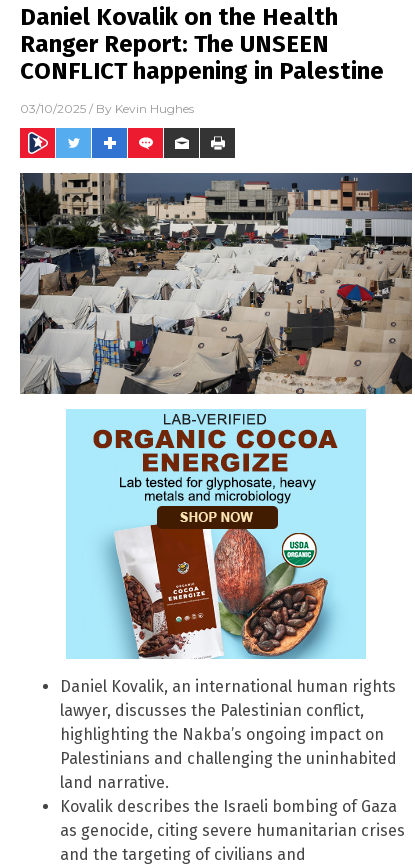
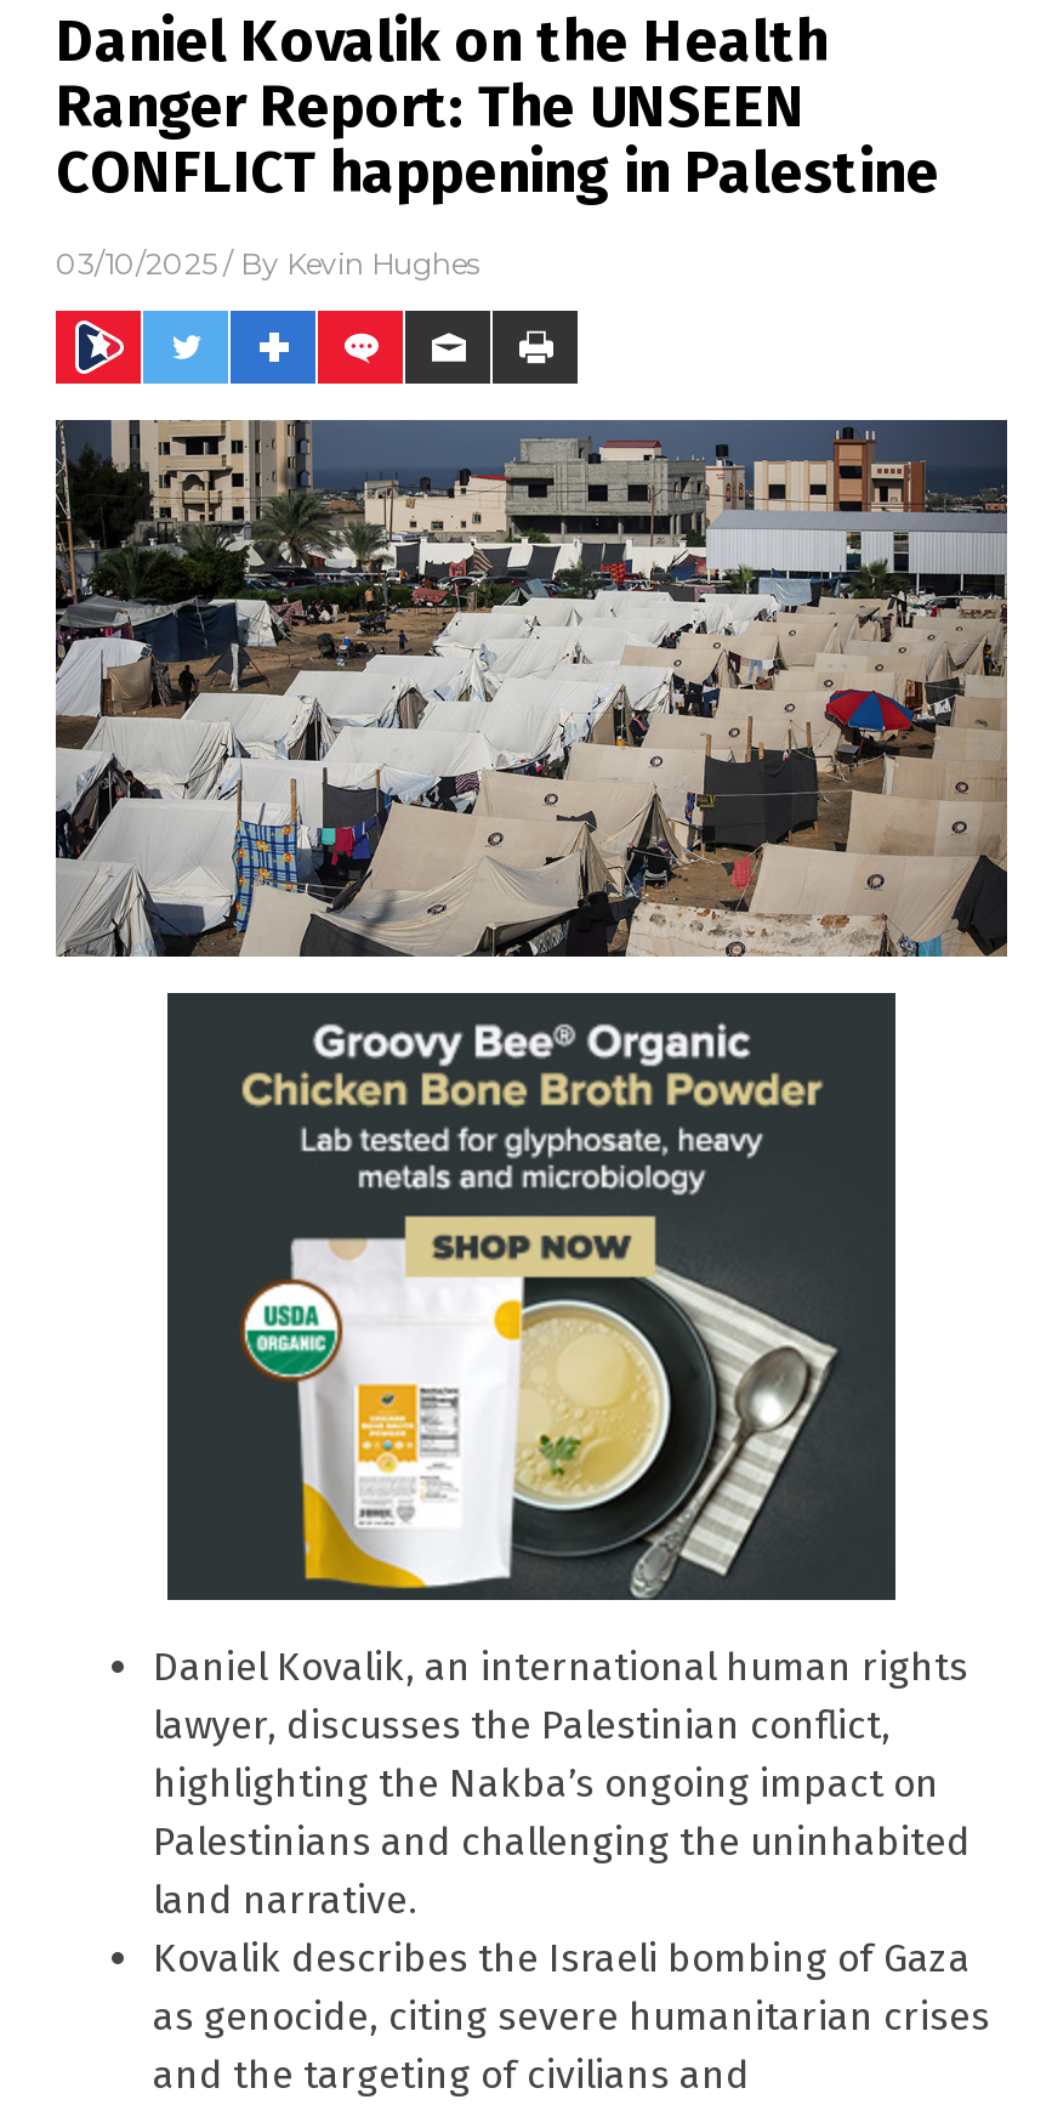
[66,409,366,660] [image] -> [165,991,898,1602] [image]

